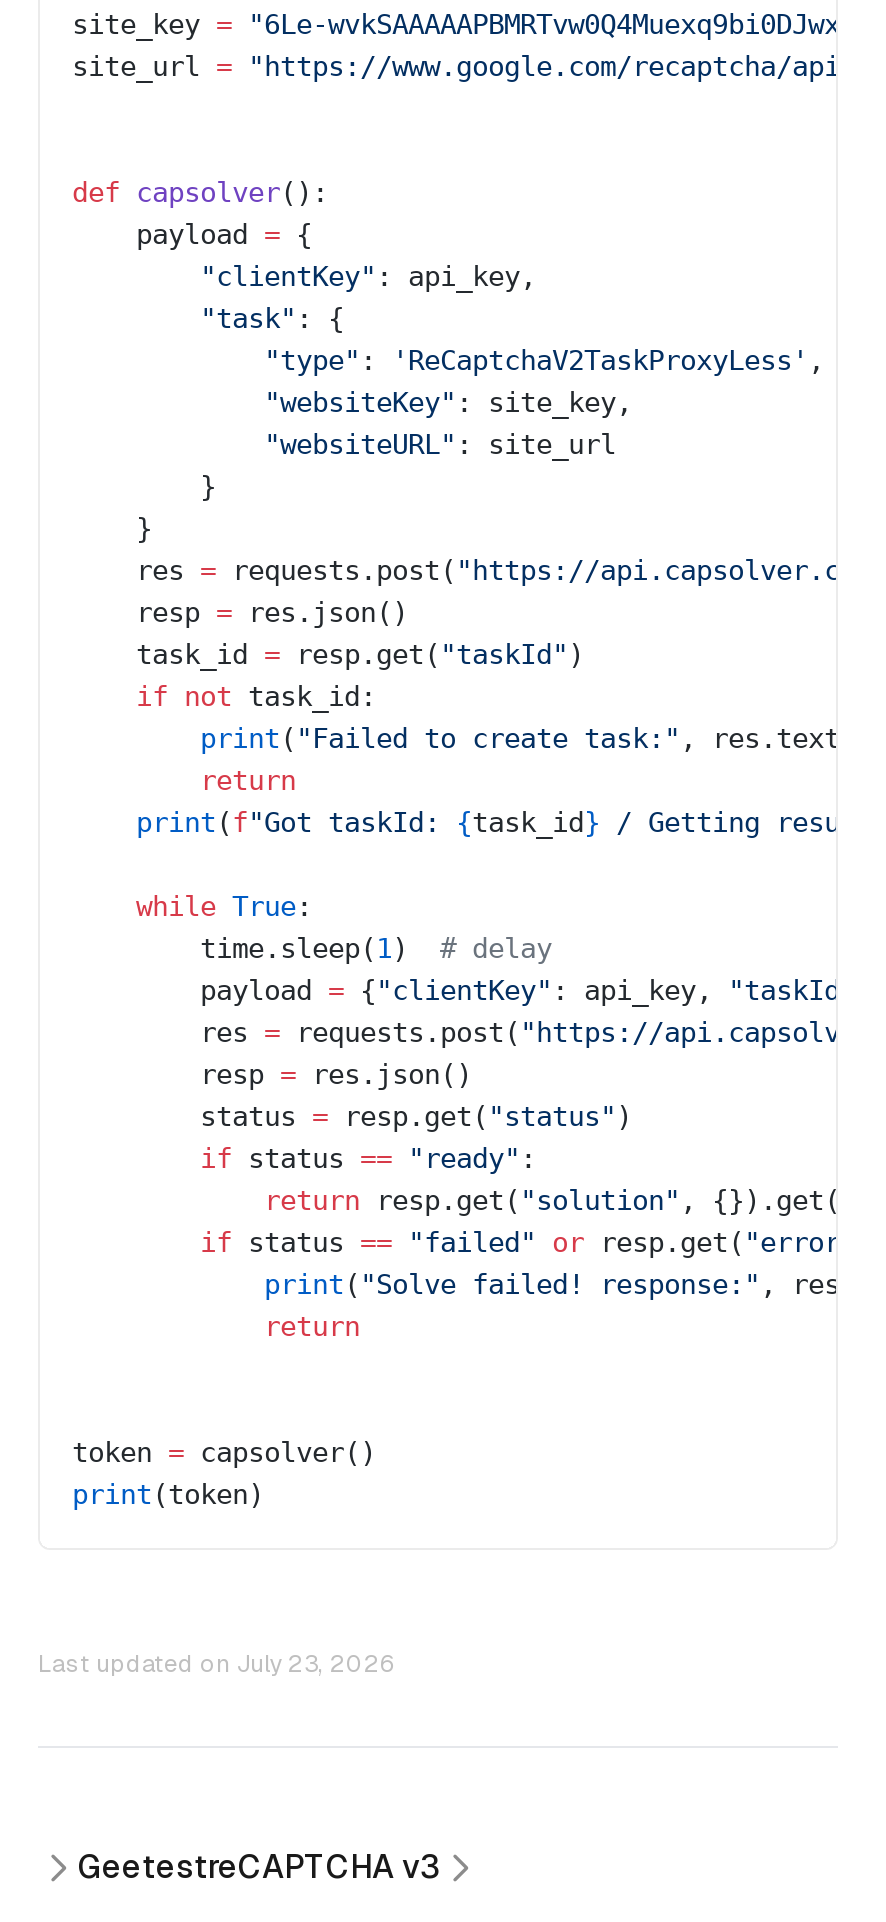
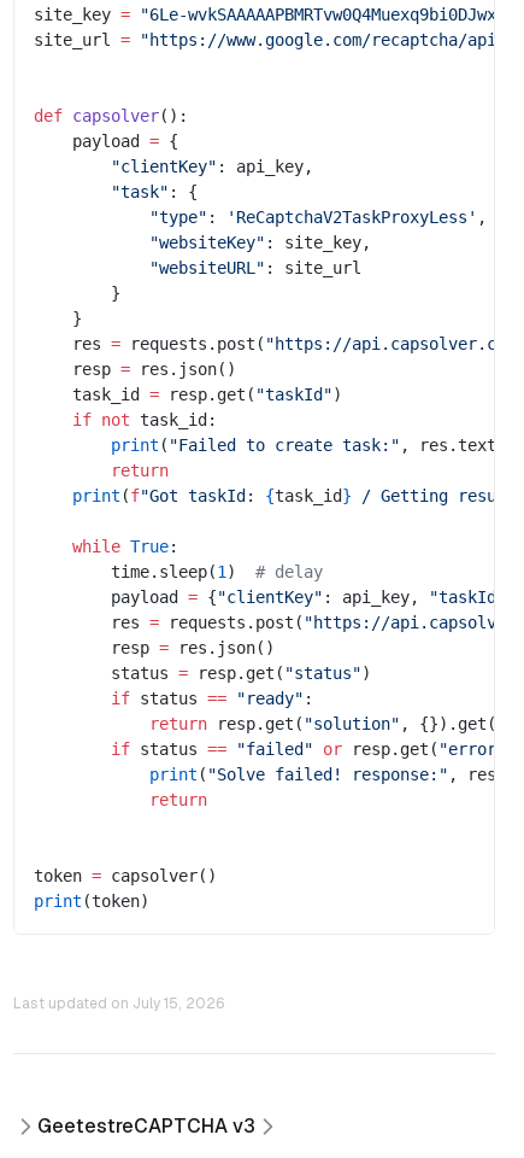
[38,1650,396,1678] Last updated on July 23, 2026 -> [13,995,225,1012] Last updated on July 15, 2026

